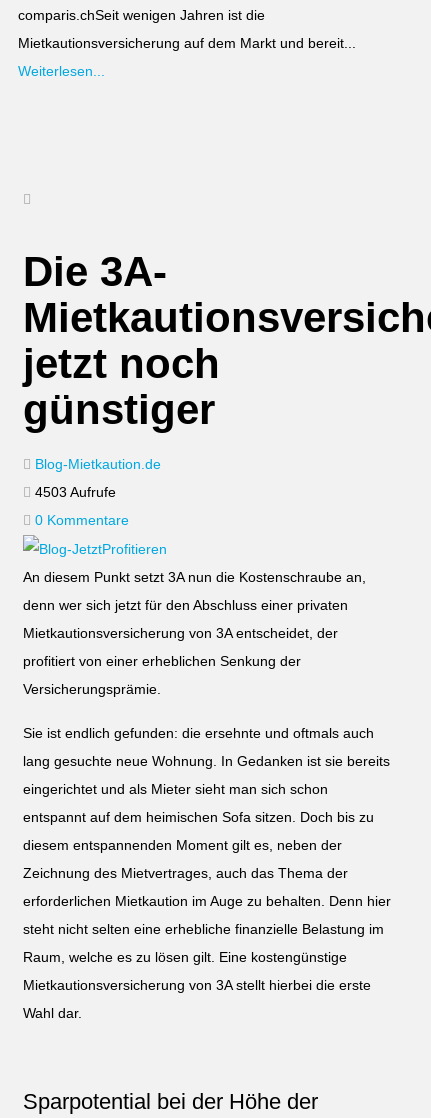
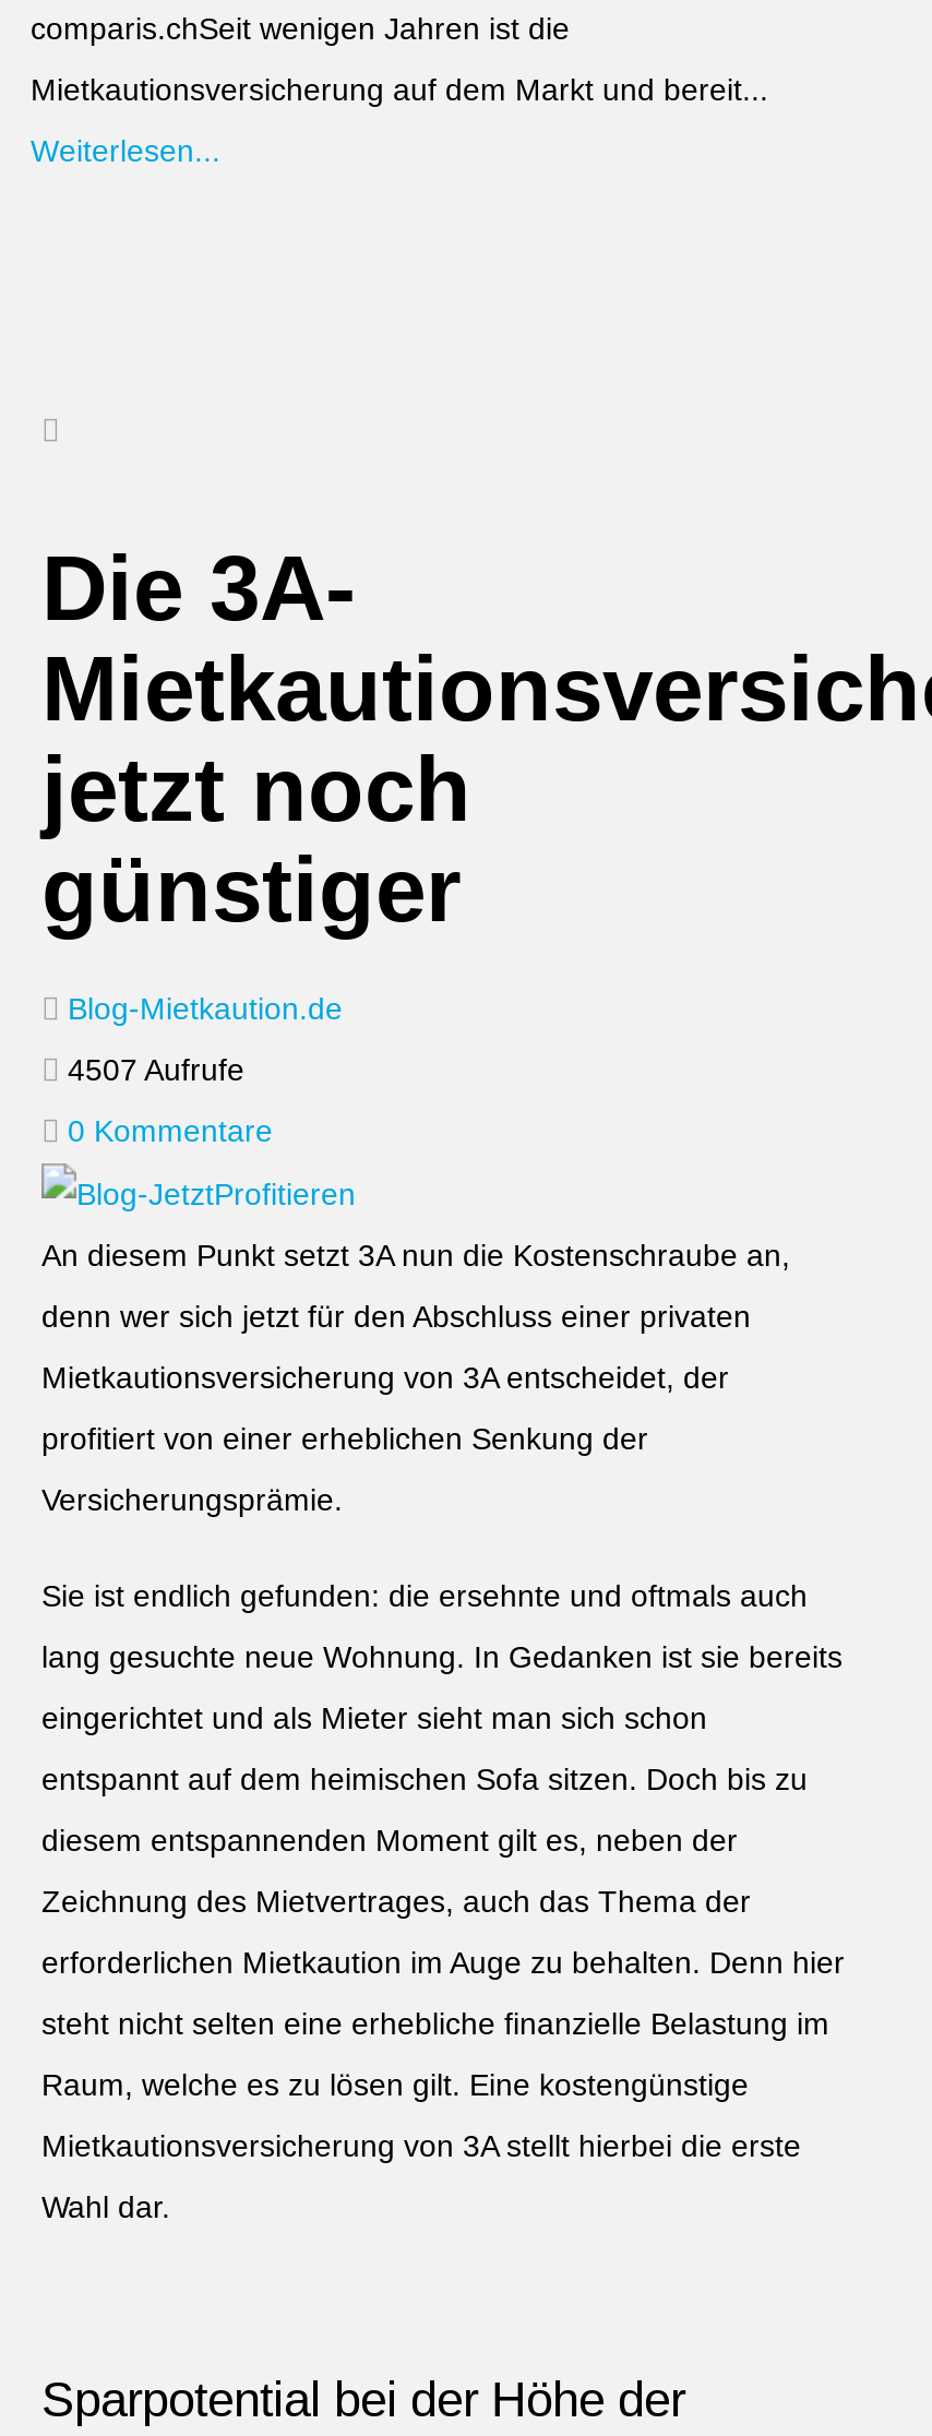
[35,484,116,500] 4503 Aufrufe -> [68,1053,244,1087] 4507 Aufrufe

